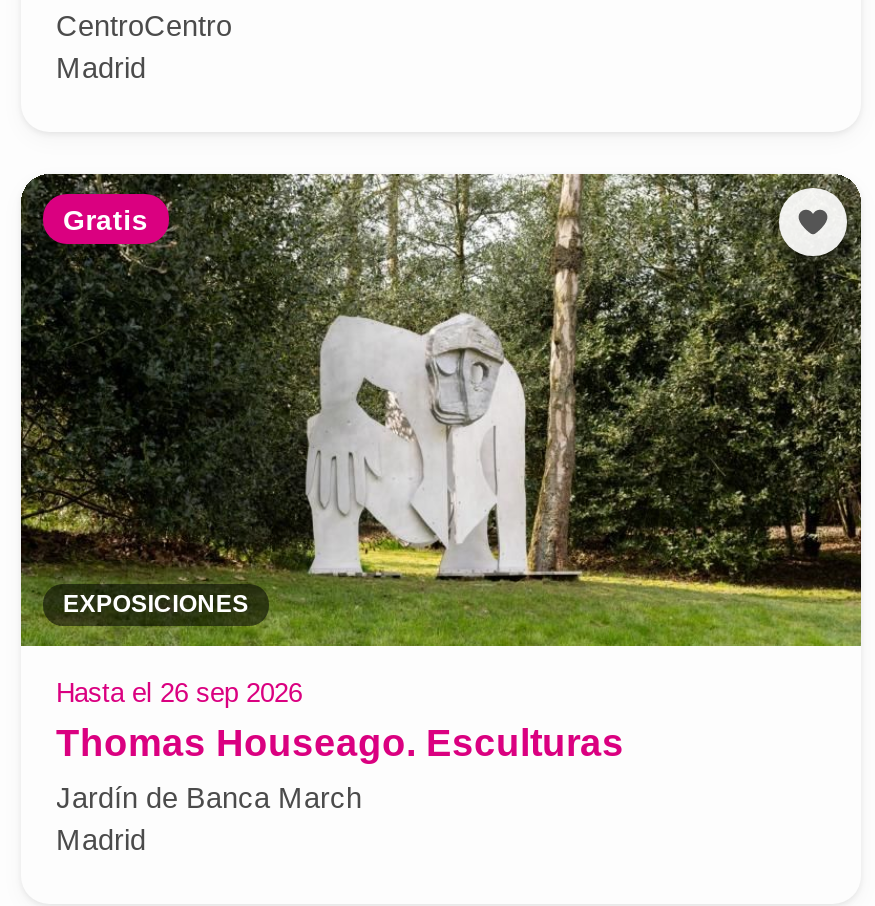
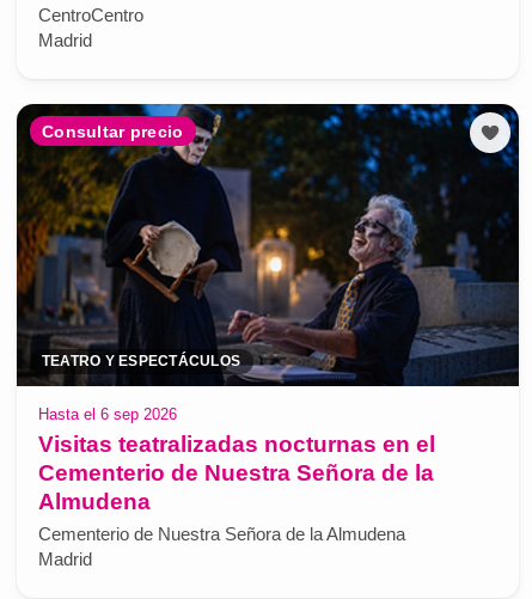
[19,172,863,648] [image] | Gratis -> [17,103,520,387] [image] | Consultar precio
[63,590,249,618] EXPOSICIONES -> [42,353,240,370] TEATRO Y ESPECTÁCULOS
[56,678,624,814] Hasta el 26 sep 2026 | Thomas Houseago. Esculturas | Jardín de Banca March -> [38,406,435,544] Hasta el 6 sep 2026 | Visitas teatralizadas nocturnas en el | Cementerio de Nuestra Señora de la | Almudena | Cementerio de Nuestra Señora de la Almudena

